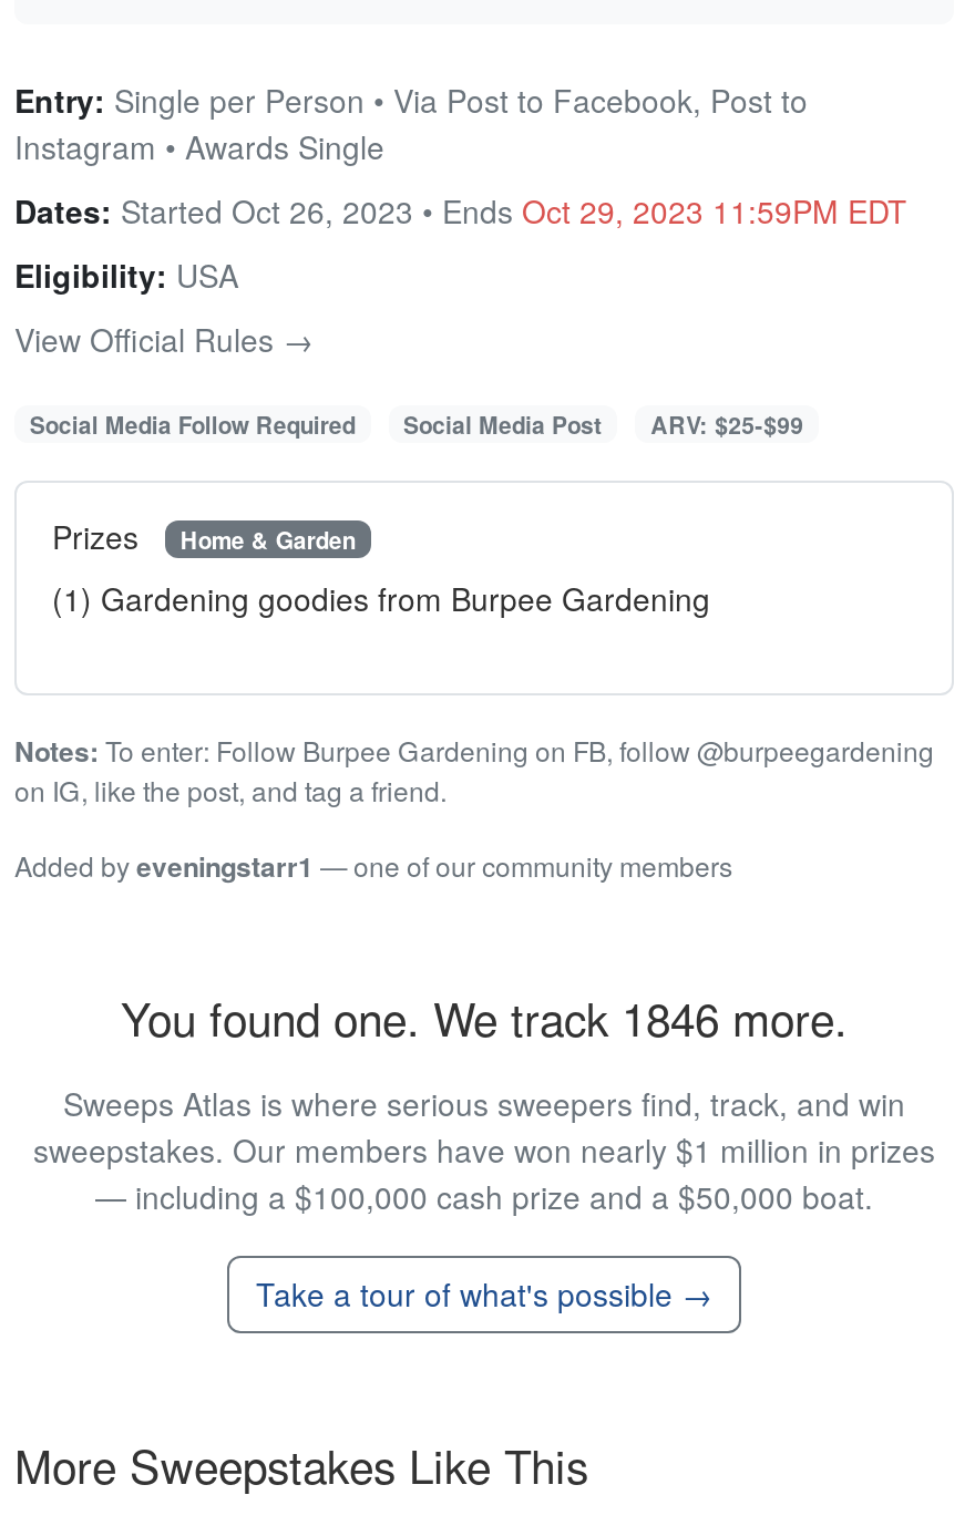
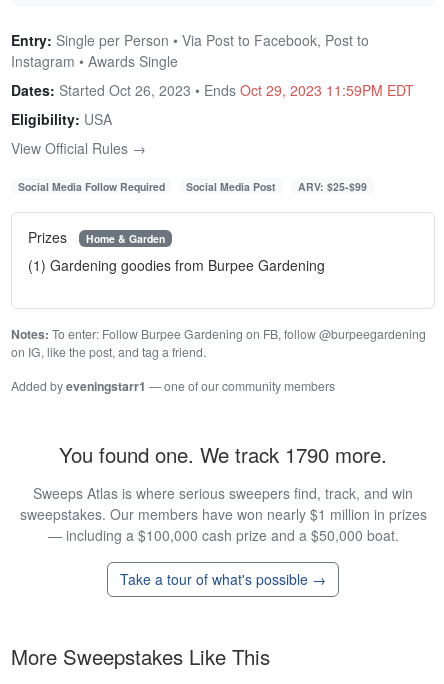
[121,986,848,1051] You found one. We track 1846 more. -> [59,440,387,469] You found one. We track 1790 more.

